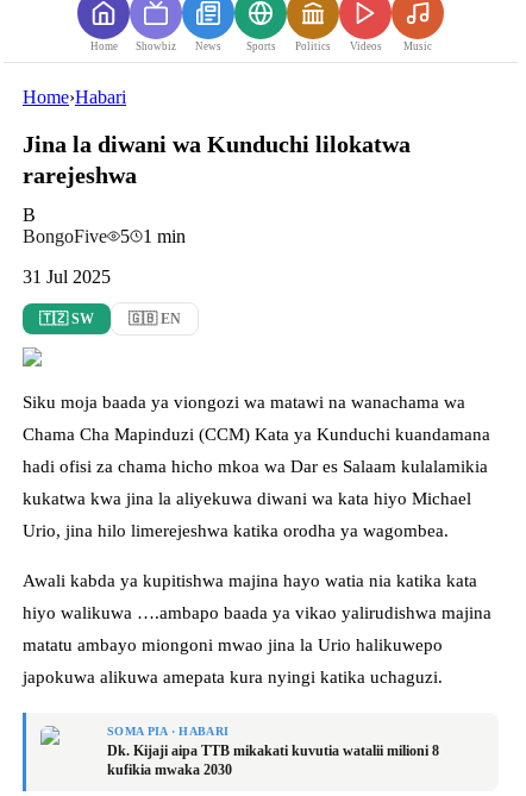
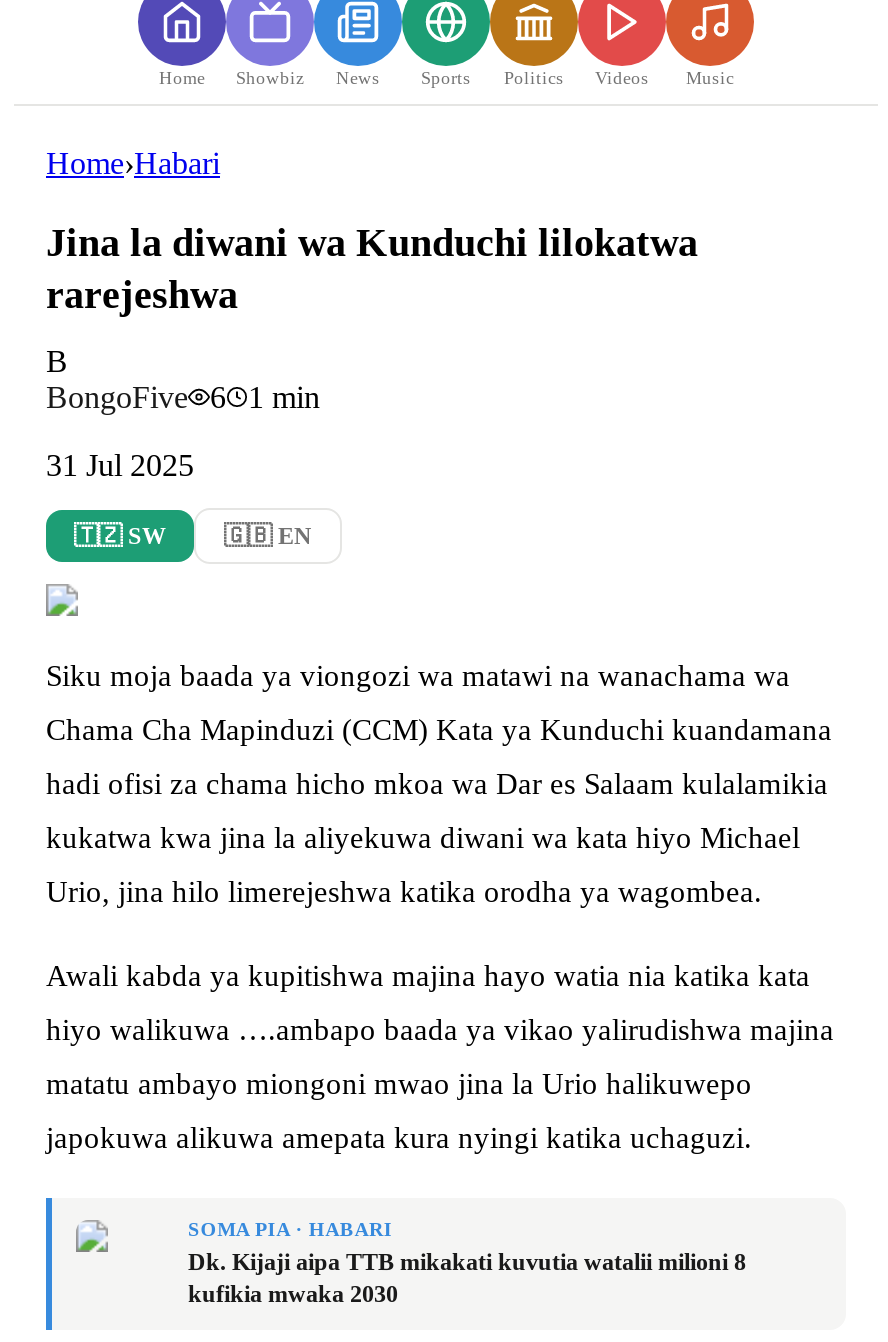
[23,226,186,246] BongoFive 5 1 min -> [46,379,320,413] BongoFive 6 1 min

